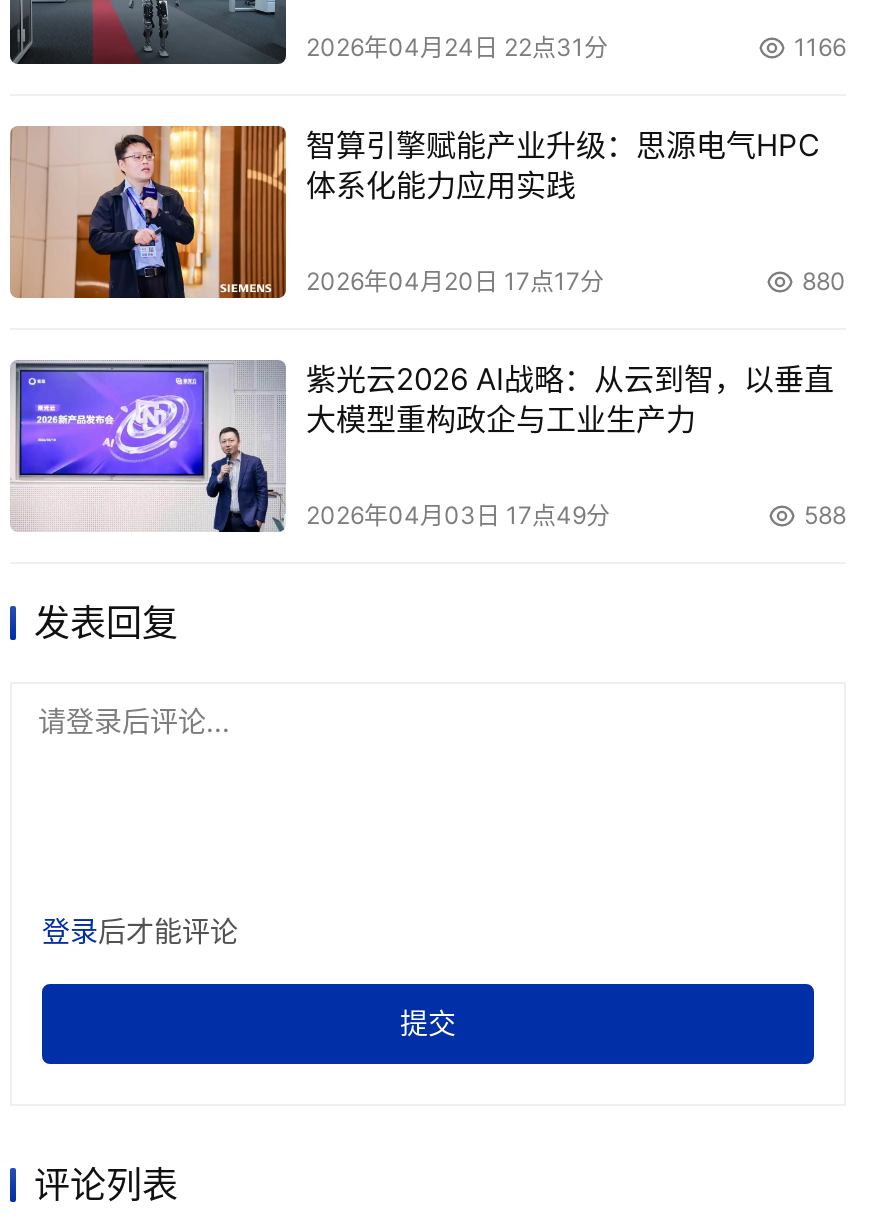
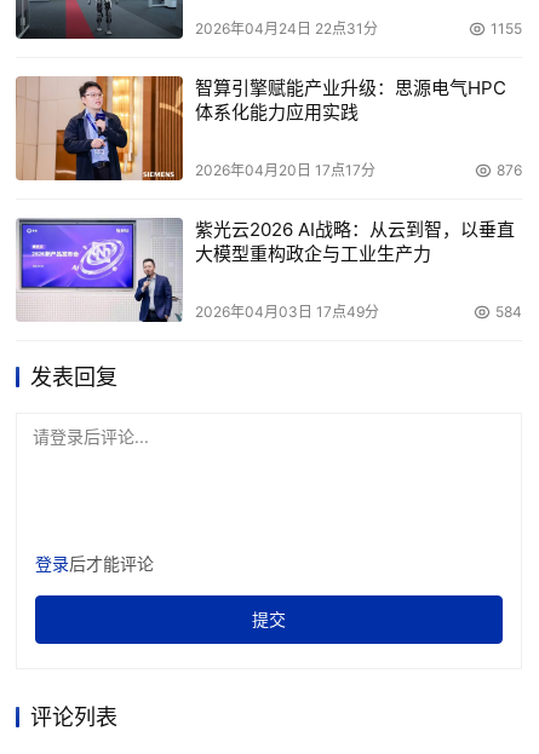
[794,32,846,62] 1166 -> [491,19,522,37] 1155
[802,266,846,296] 880 -> [497,161,522,179] 876
[804,500,846,530] 588 -> [495,303,522,321] 584

